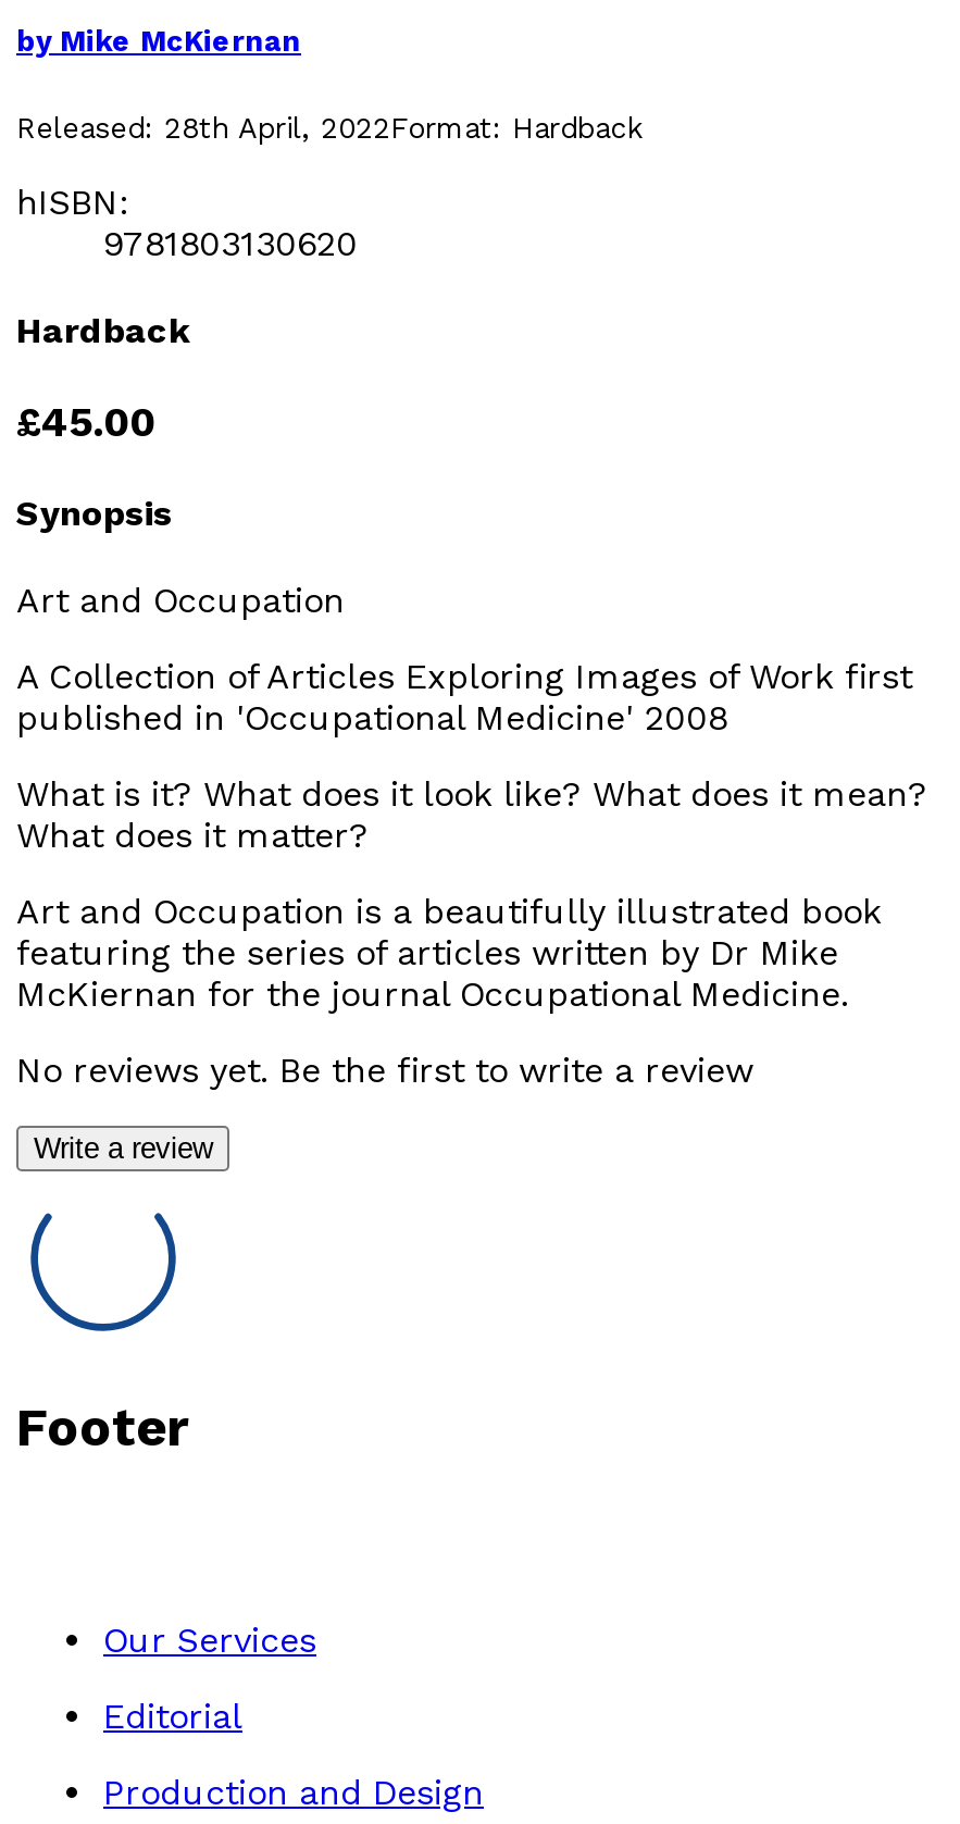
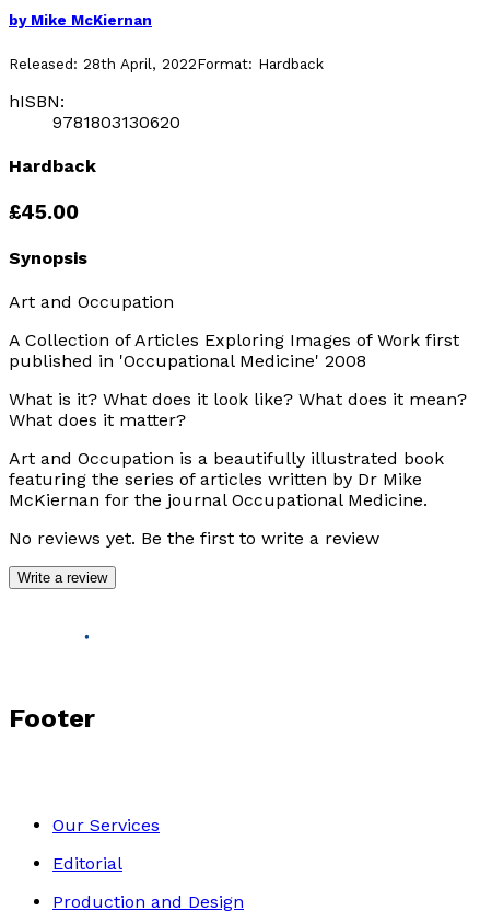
[27,1211,179,1335] [image] -> none

